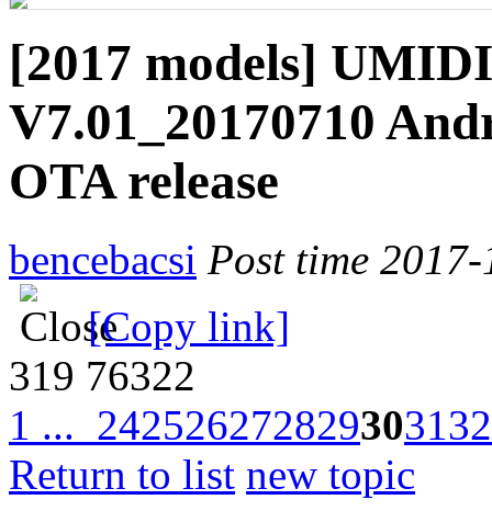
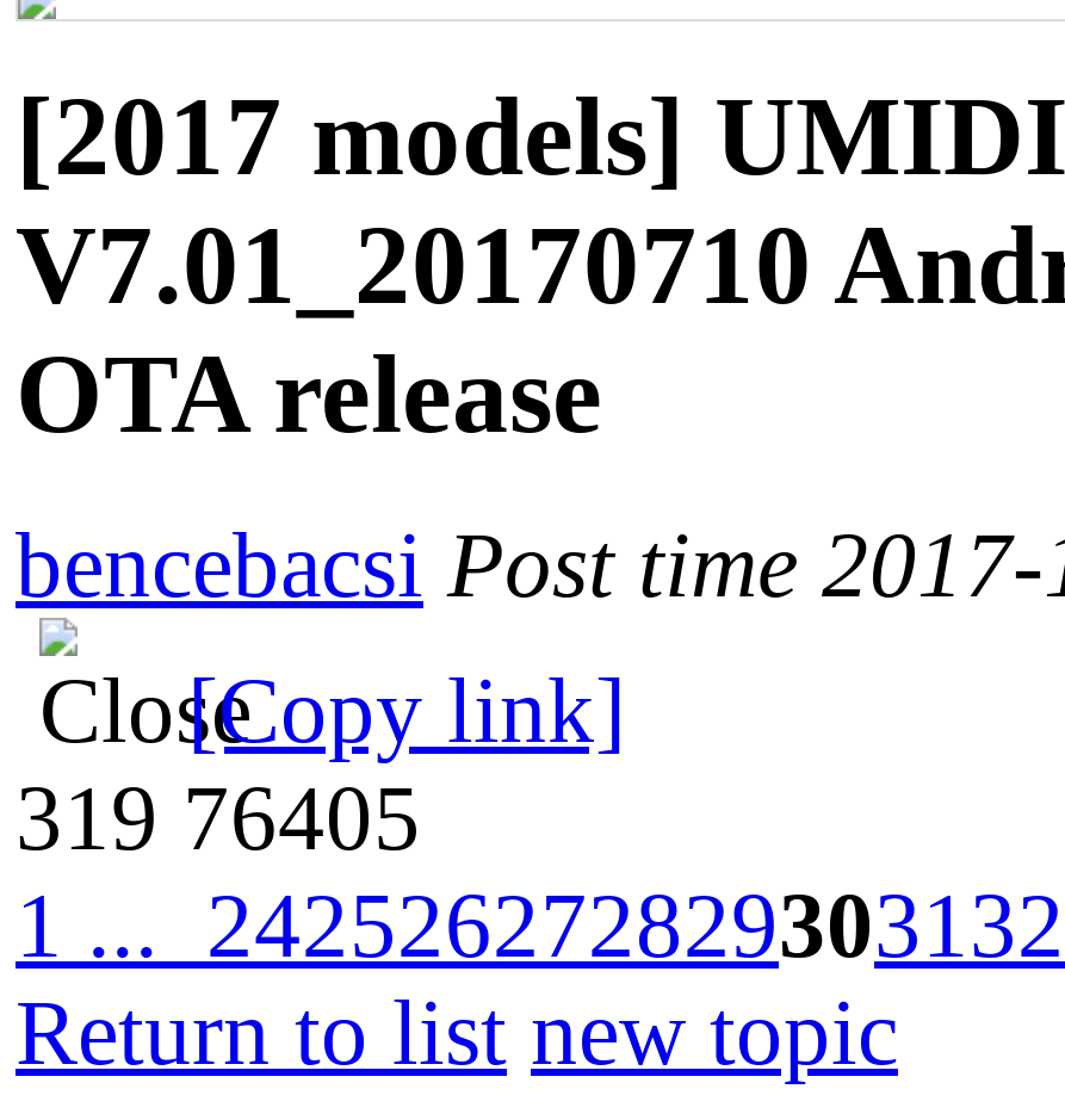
[9,352,195,399] 319 76322 -> [16,765,421,868] 319 76405

